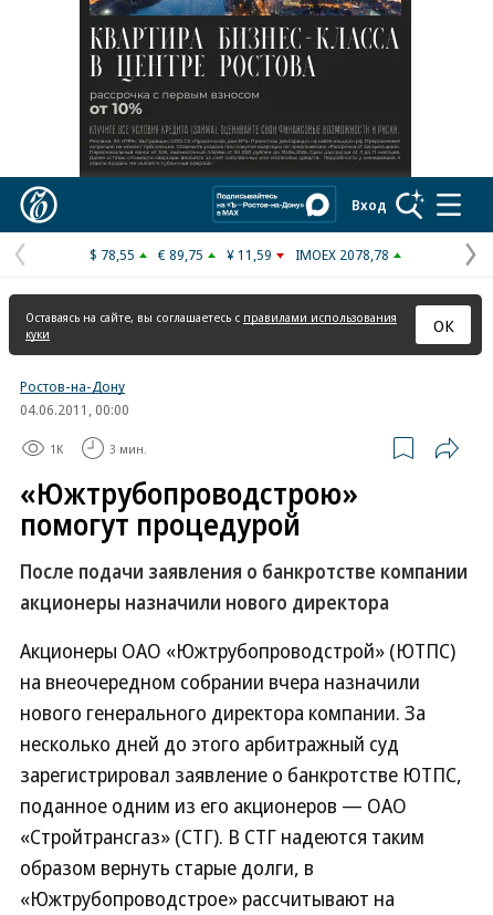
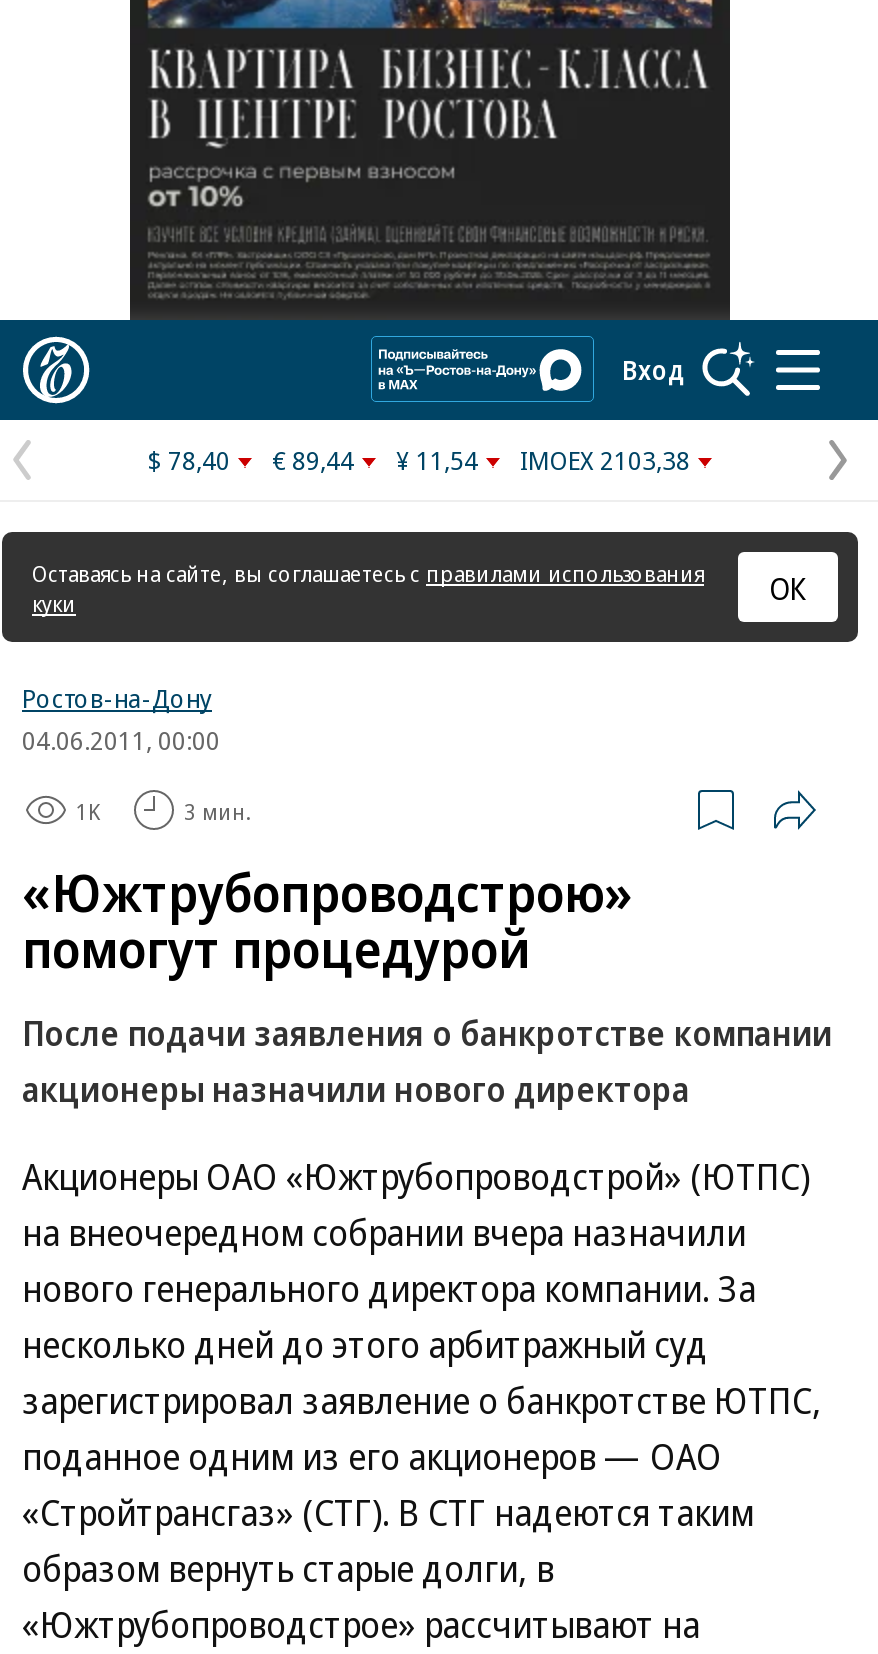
[90,245,135,264] $ 78,55 -> [148,442,230,478] $ 78,40
[158,245,203,264] € 89,75 -> [272,442,354,478] € 89,44
[227,245,272,264] ¥ 11,59 -> [396,442,478,478] ¥ 11,54
[295,245,389,264] IMOEX 2078,78 -> [520,442,690,478] IMOEX 2103,38

